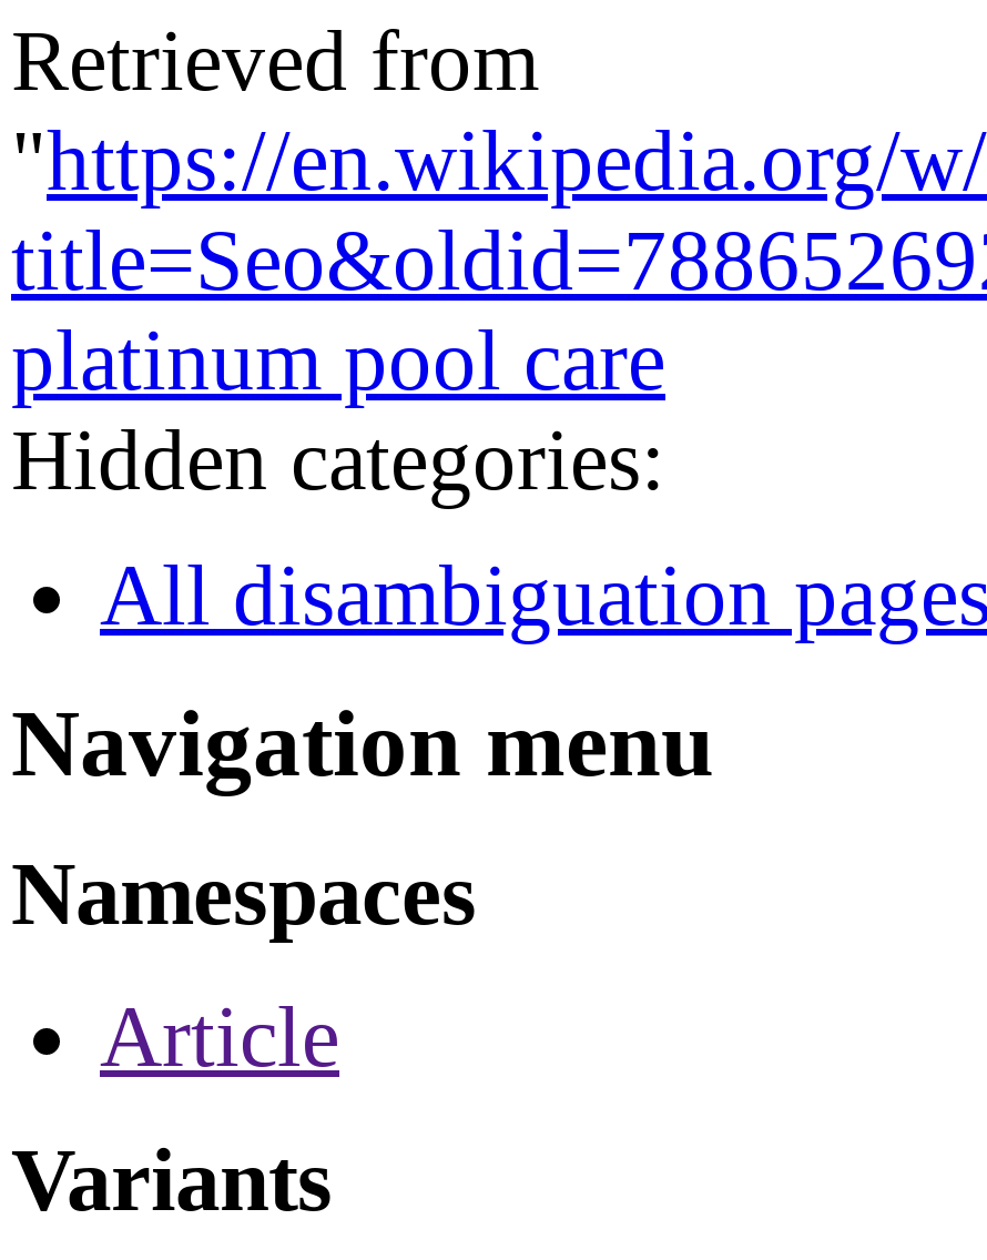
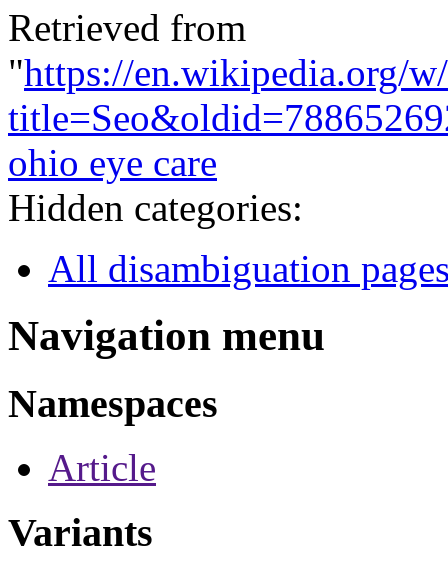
[11,311,665,407] platinum pool care -> [8,141,217,184] ohio eye care

